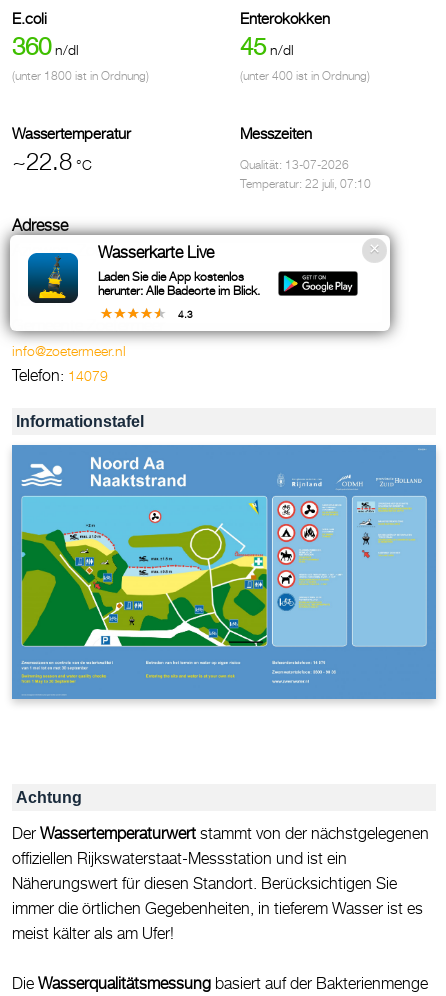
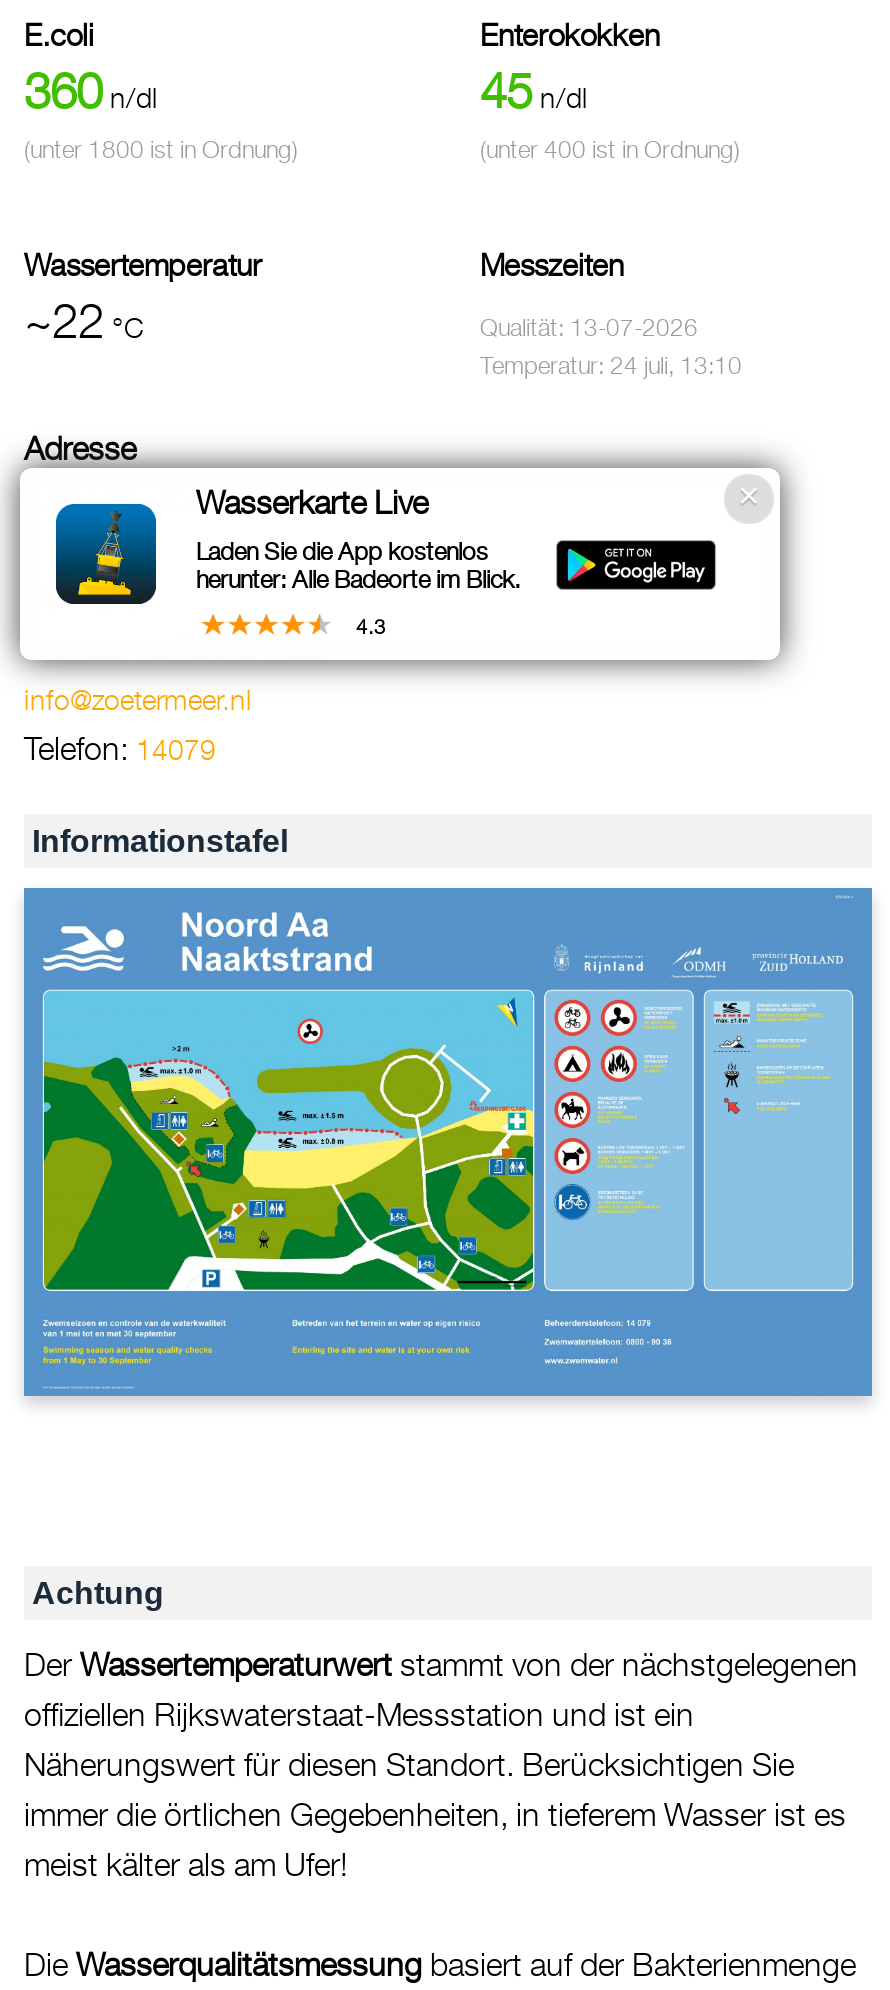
[12,147,92,175] ~22.8 °C -> [24,292,144,348] ~22 °C
[240,176,371,191] Temperatur: 22 juli, 07:10 -> [480,350,742,380] Temperatur: 24 juli, 13:10

